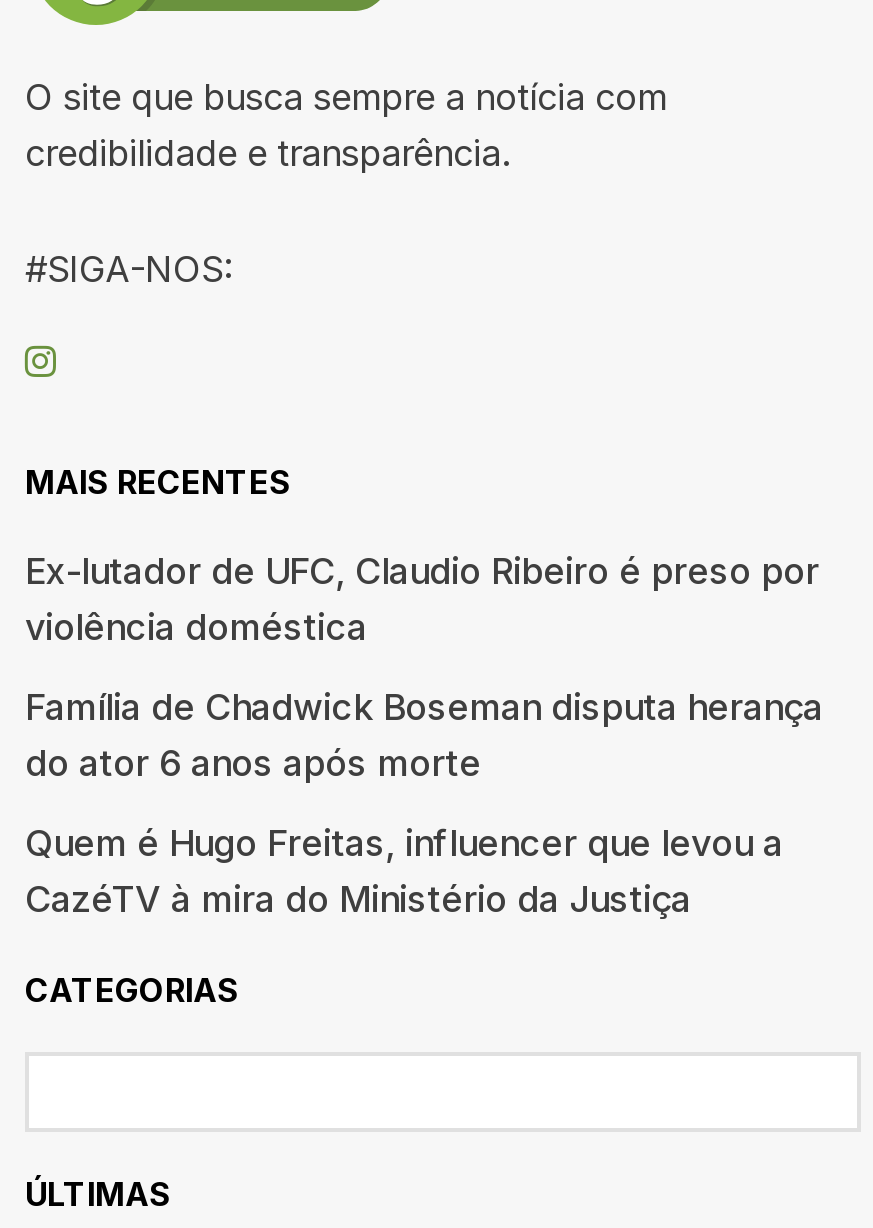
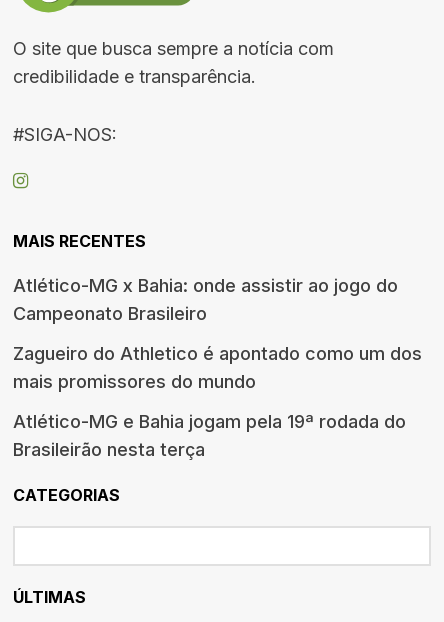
[25,550,819,648] Ex-lutador de UFC, Claudio Ribeiro é preso por | violência doméstica -> [13,275,398,324] Atlético-MG x Bahia: onde assistir ao jogo do | Campeonato Brasileiro
[25,686,823,784] Família de Chadwick Boseman disputa herança | do ator 6 anos após morte -> [13,343,422,392] Zagueiro do Athletico é apontado como um dos | mais promissores do mundo
[25,822,783,920] Quem é Hugo Freitas, influencer que levou a | CazéTV à mira do Ministério da Justiça -> [13,411,406,460] Atlético-MG e Bahia jogam pela 19ª rodada do | Brasileirão nesta terça

